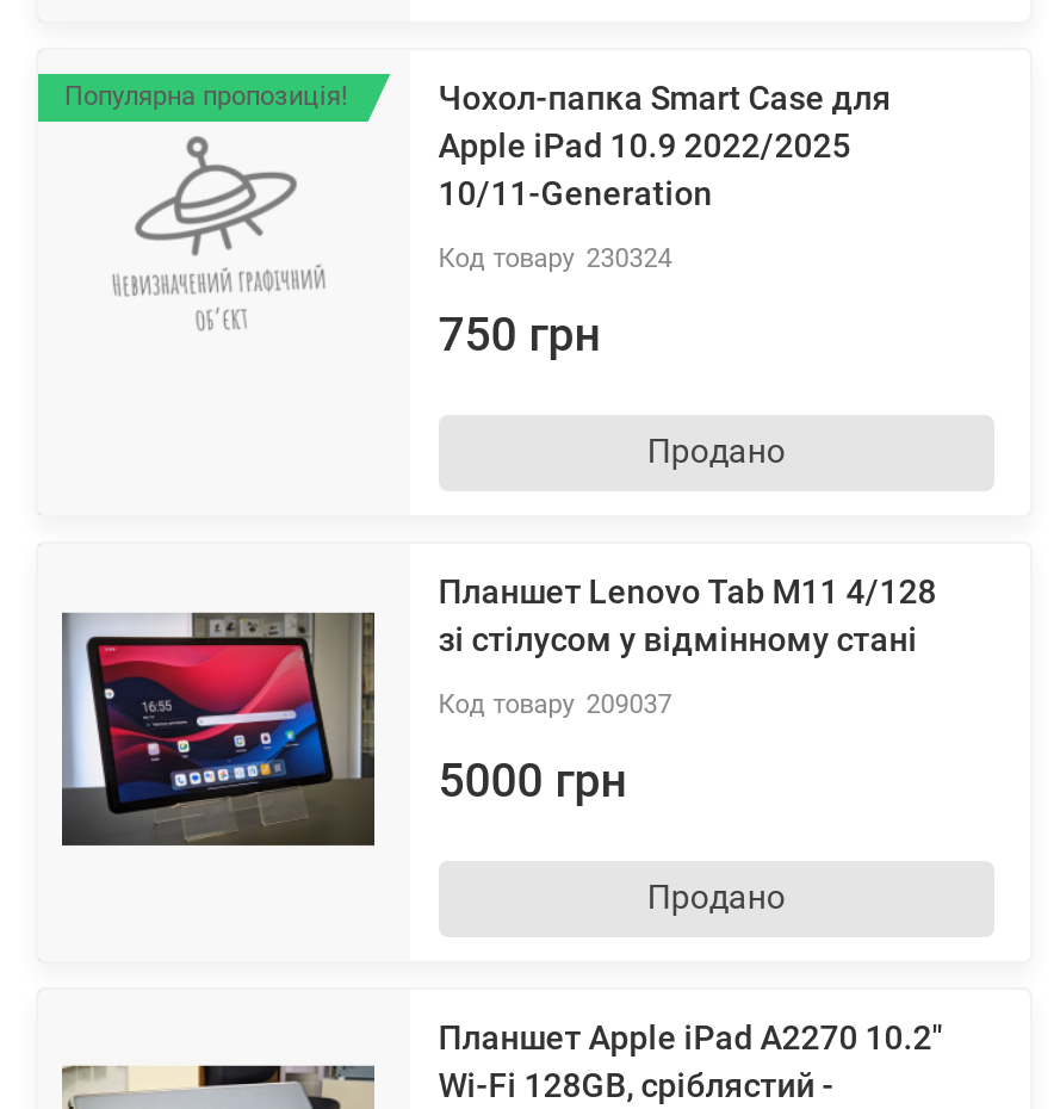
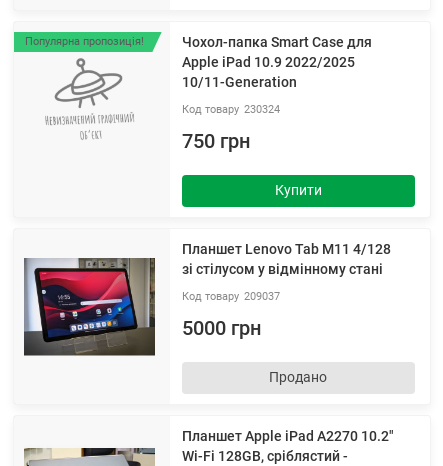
[647,431,785,469] Продано -> [275,182,322,198] Купити

